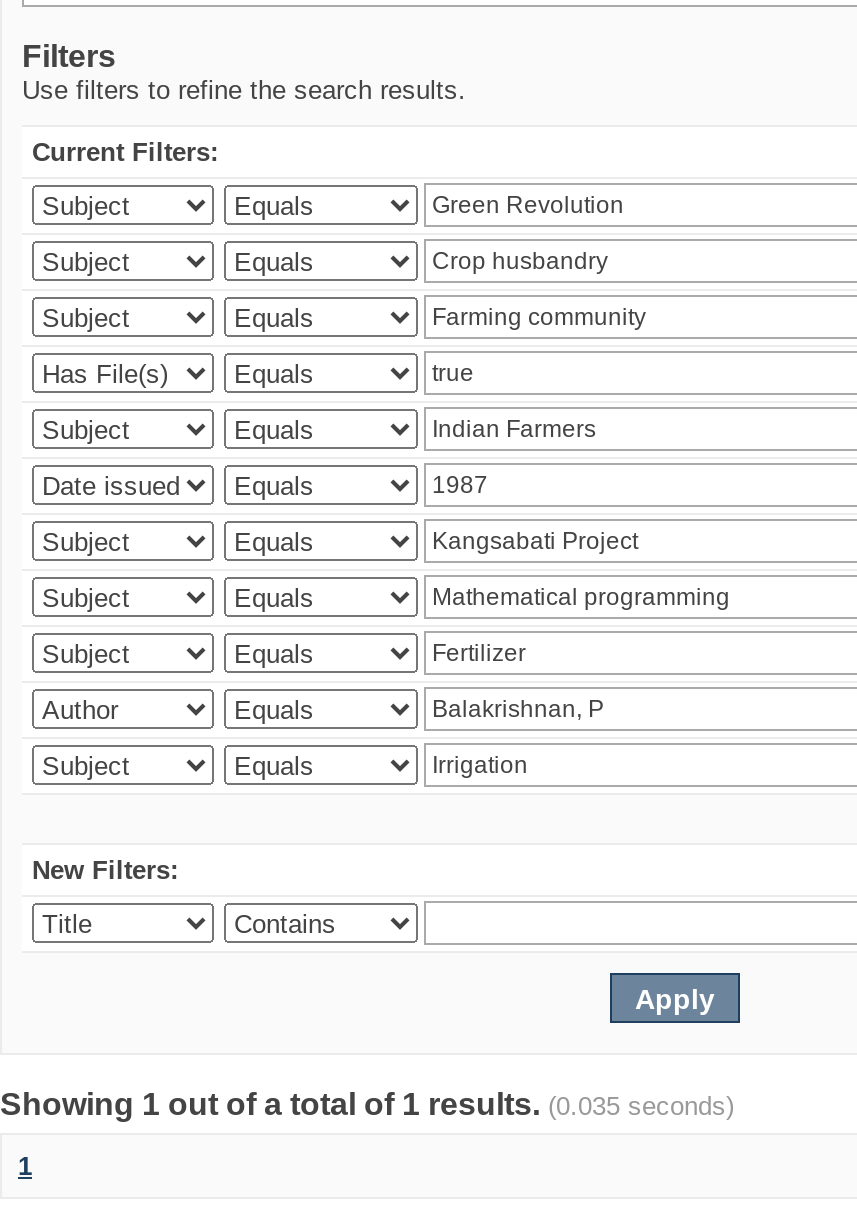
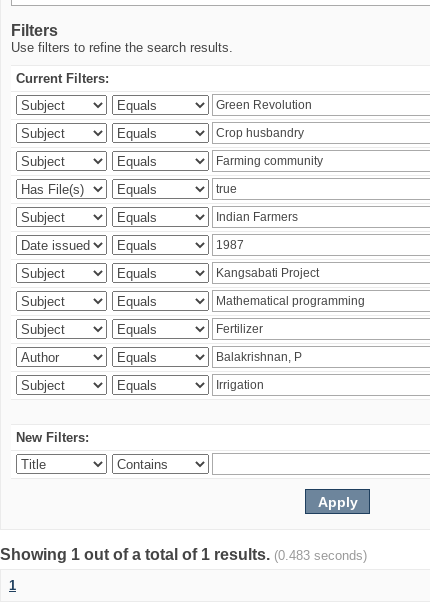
[0,1087,734,1121] Showing 1 out of a total of 1 results. (0.035 seconds) -> [0,546,367,563] Showing 1 out of a total of 1 results. (0.483 seconds)

